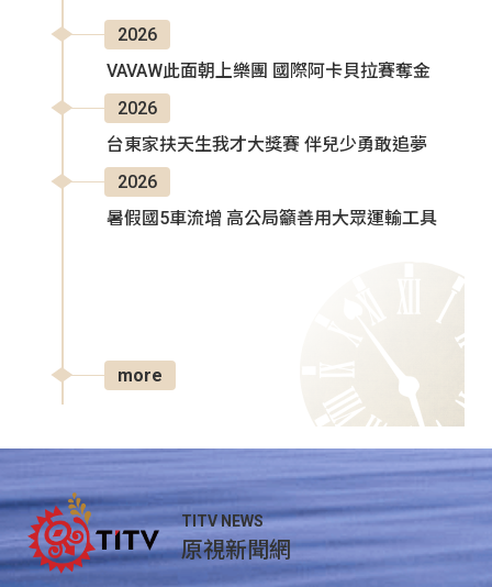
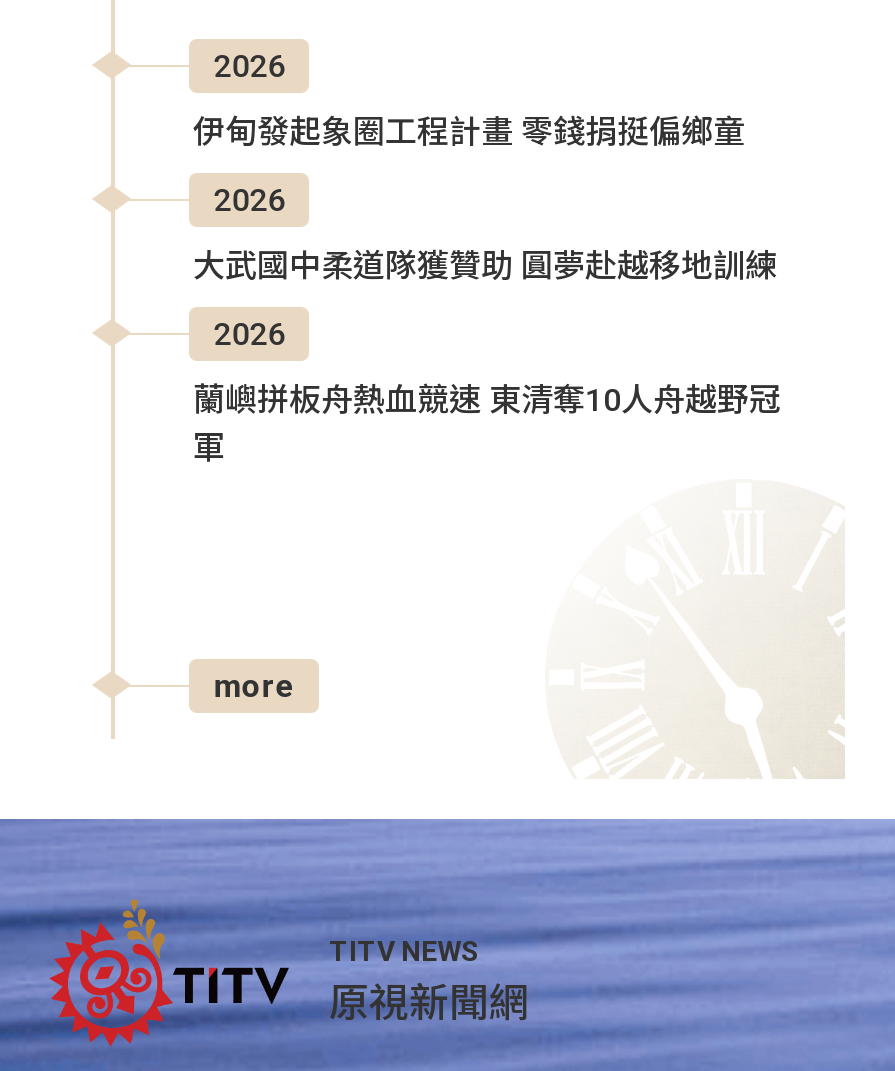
[107,60,431,81] VAVAW此面朝上樂團 國際阿卡貝拉賽奪金 -> [193,113,745,151] 伊甸發起象圈工程計畫 零錢捐挺偏鄉童
[107,134,427,155] 台東家扶天生我才大獎賽 伴兒少勇敢追夢 -> [193,247,777,285] 大武國中柔道隊獲贊助 圓夢赴越移地訓練
[107,208,437,228] 暑假國5車流增 高公局籲善用大眾運輸工具 -> [193,381,781,467] 蘭嶼拼板舟熱血競速 東清奪10人舟越野冠 | 軍

